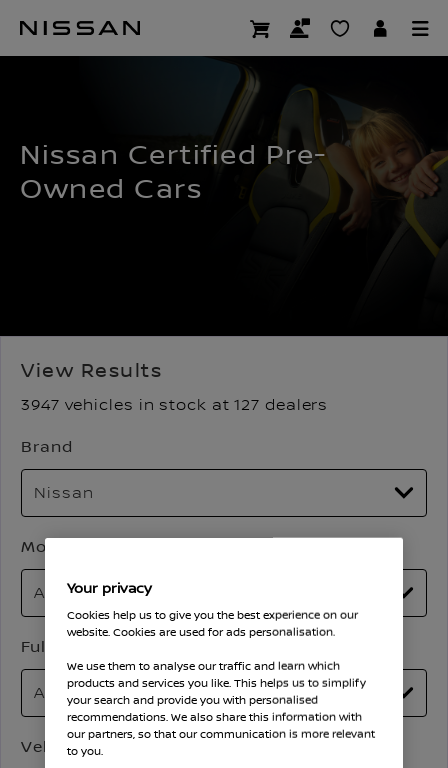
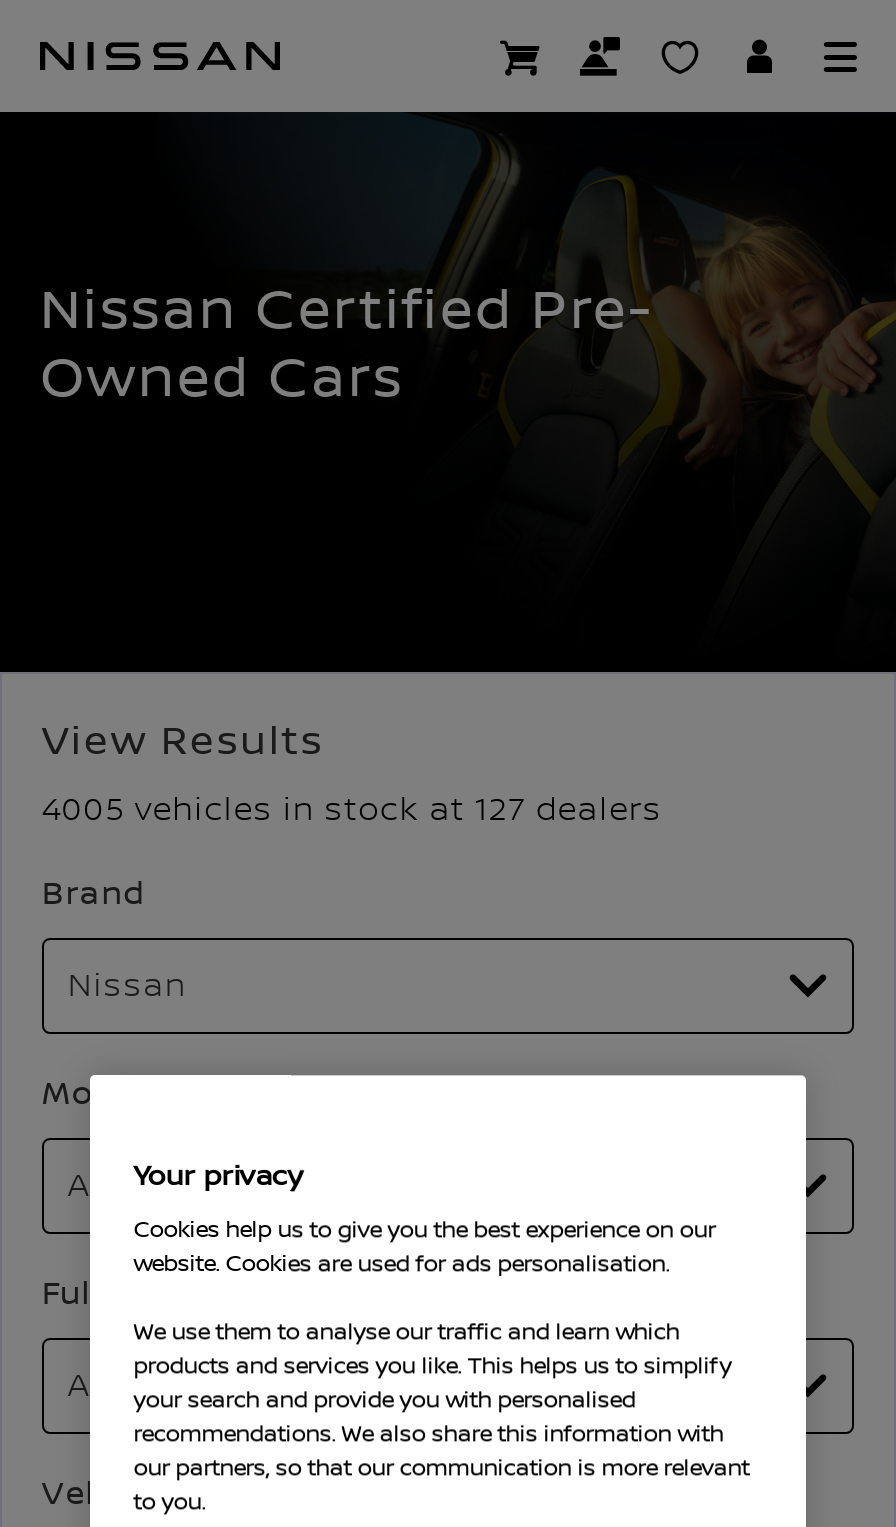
[21,393,328,415] 3947 vehicles in stock at 127 dealers -> [42,786,663,830] 4005 vehicles in stock at 127 dealers

